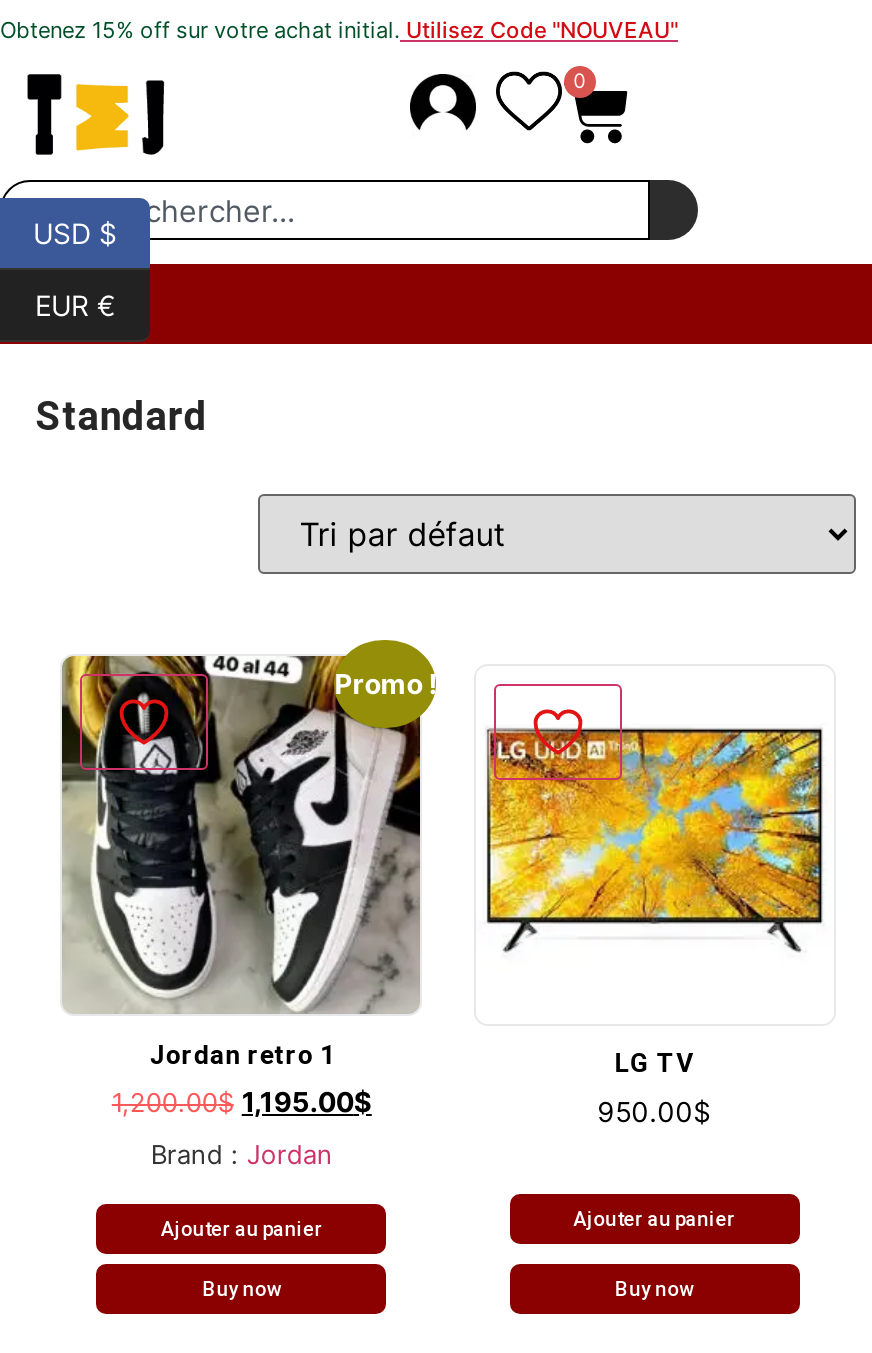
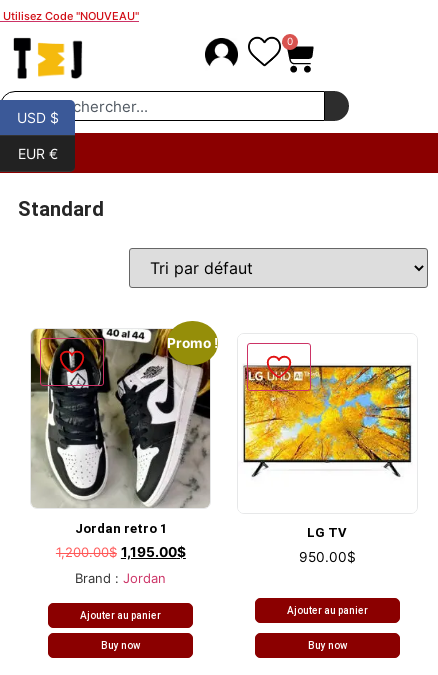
[0,16,678,44] Obtenez 15% off sur votre achat initial. Utilisez Code "NOUVEAU" -> [3,9,139,23] Utilisez Code "NOUVEAU"

